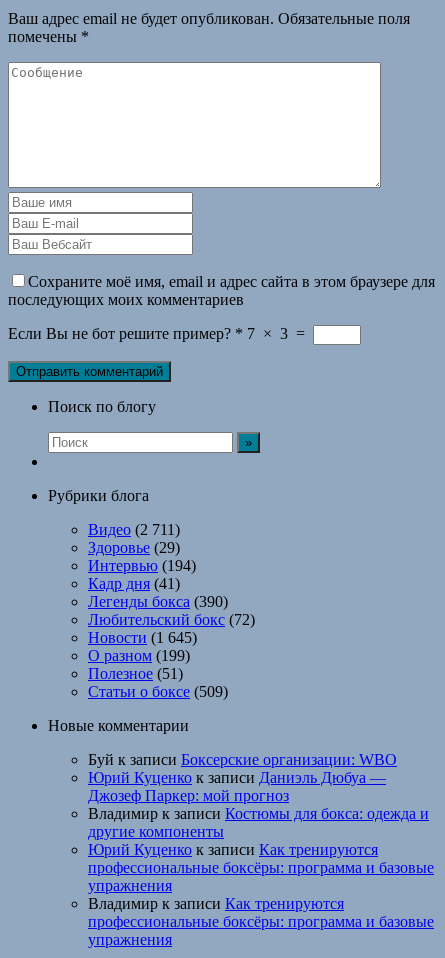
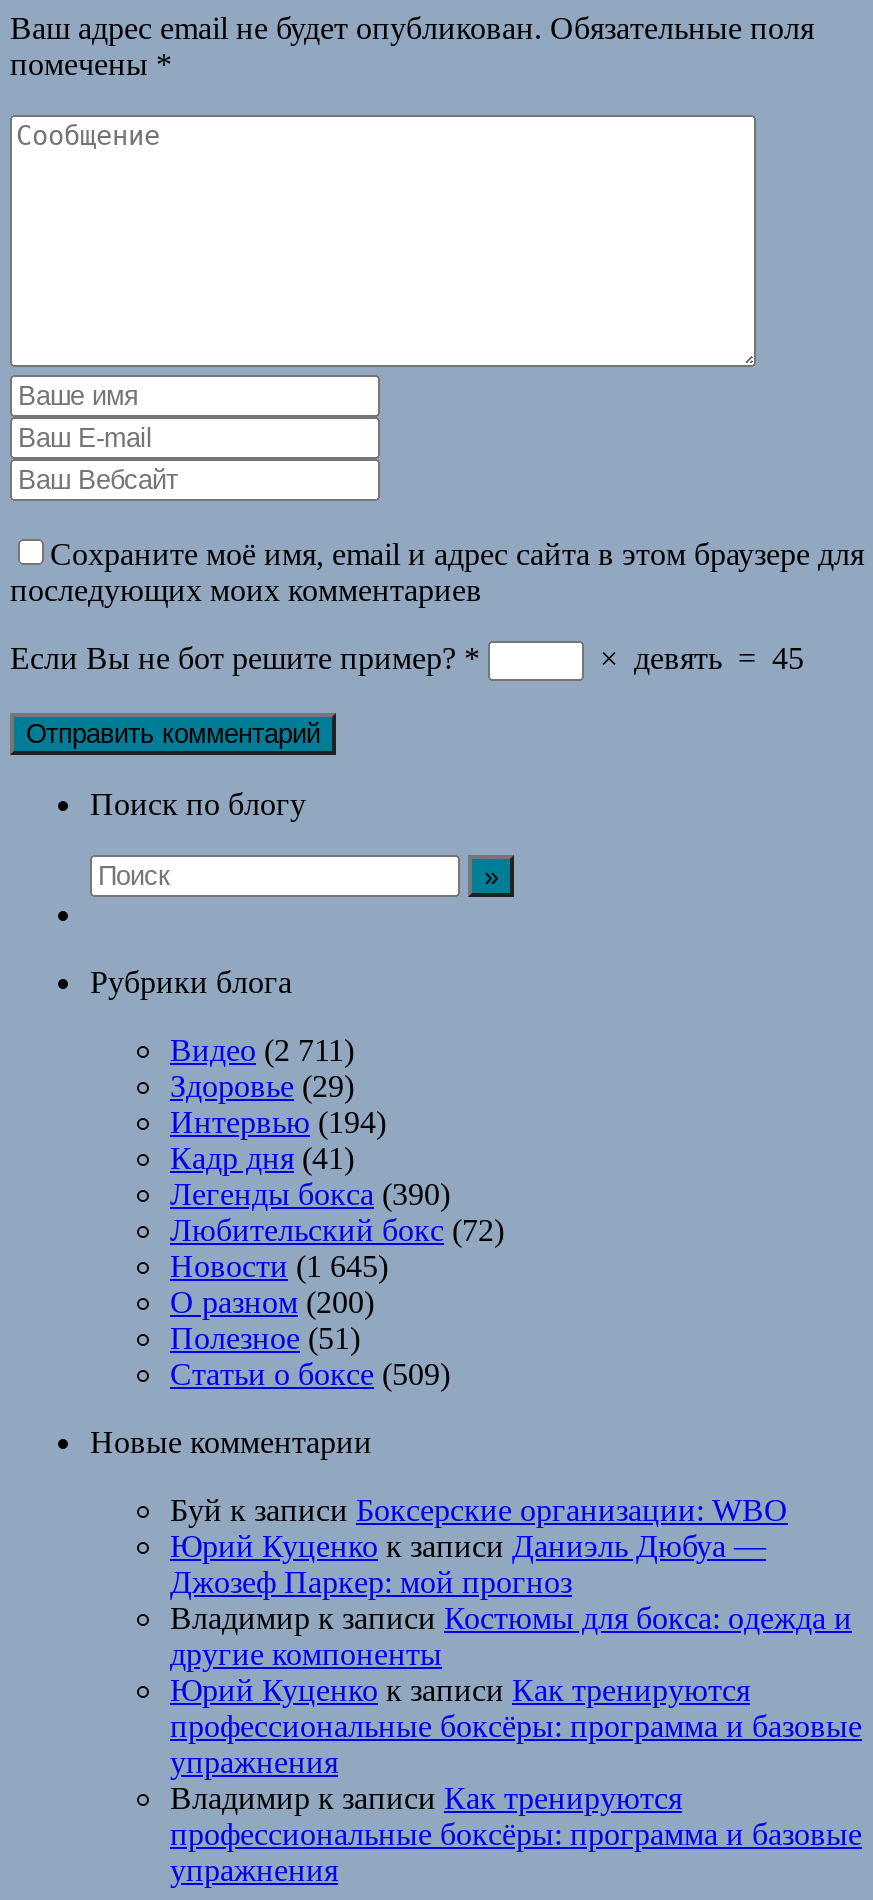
[8,325,309,342] Если Вы не бот решите пример? * 7 × 3 = -> [10,641,804,675] Если Вы не бот решите пример? * | × девять = 45
[88,647,190,664] О разном (199) -> [170,1285,374,1319] О разном (200)

